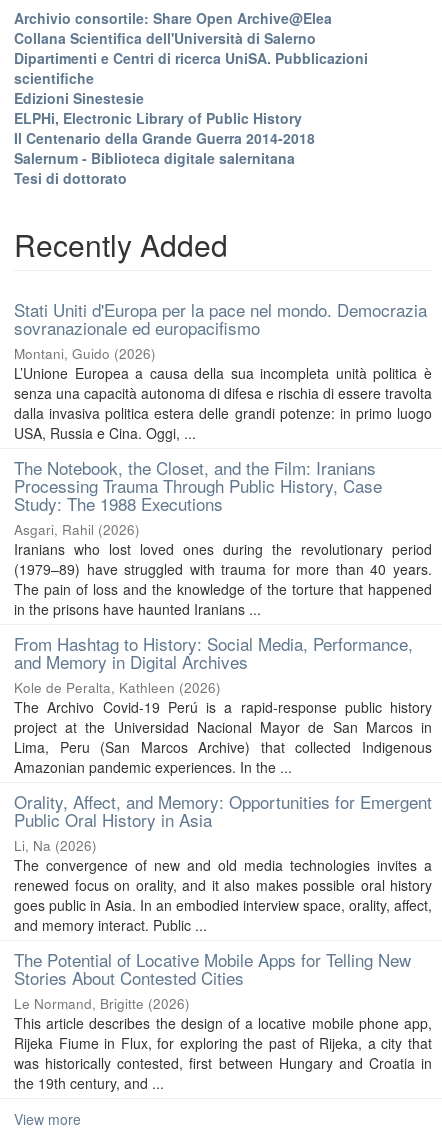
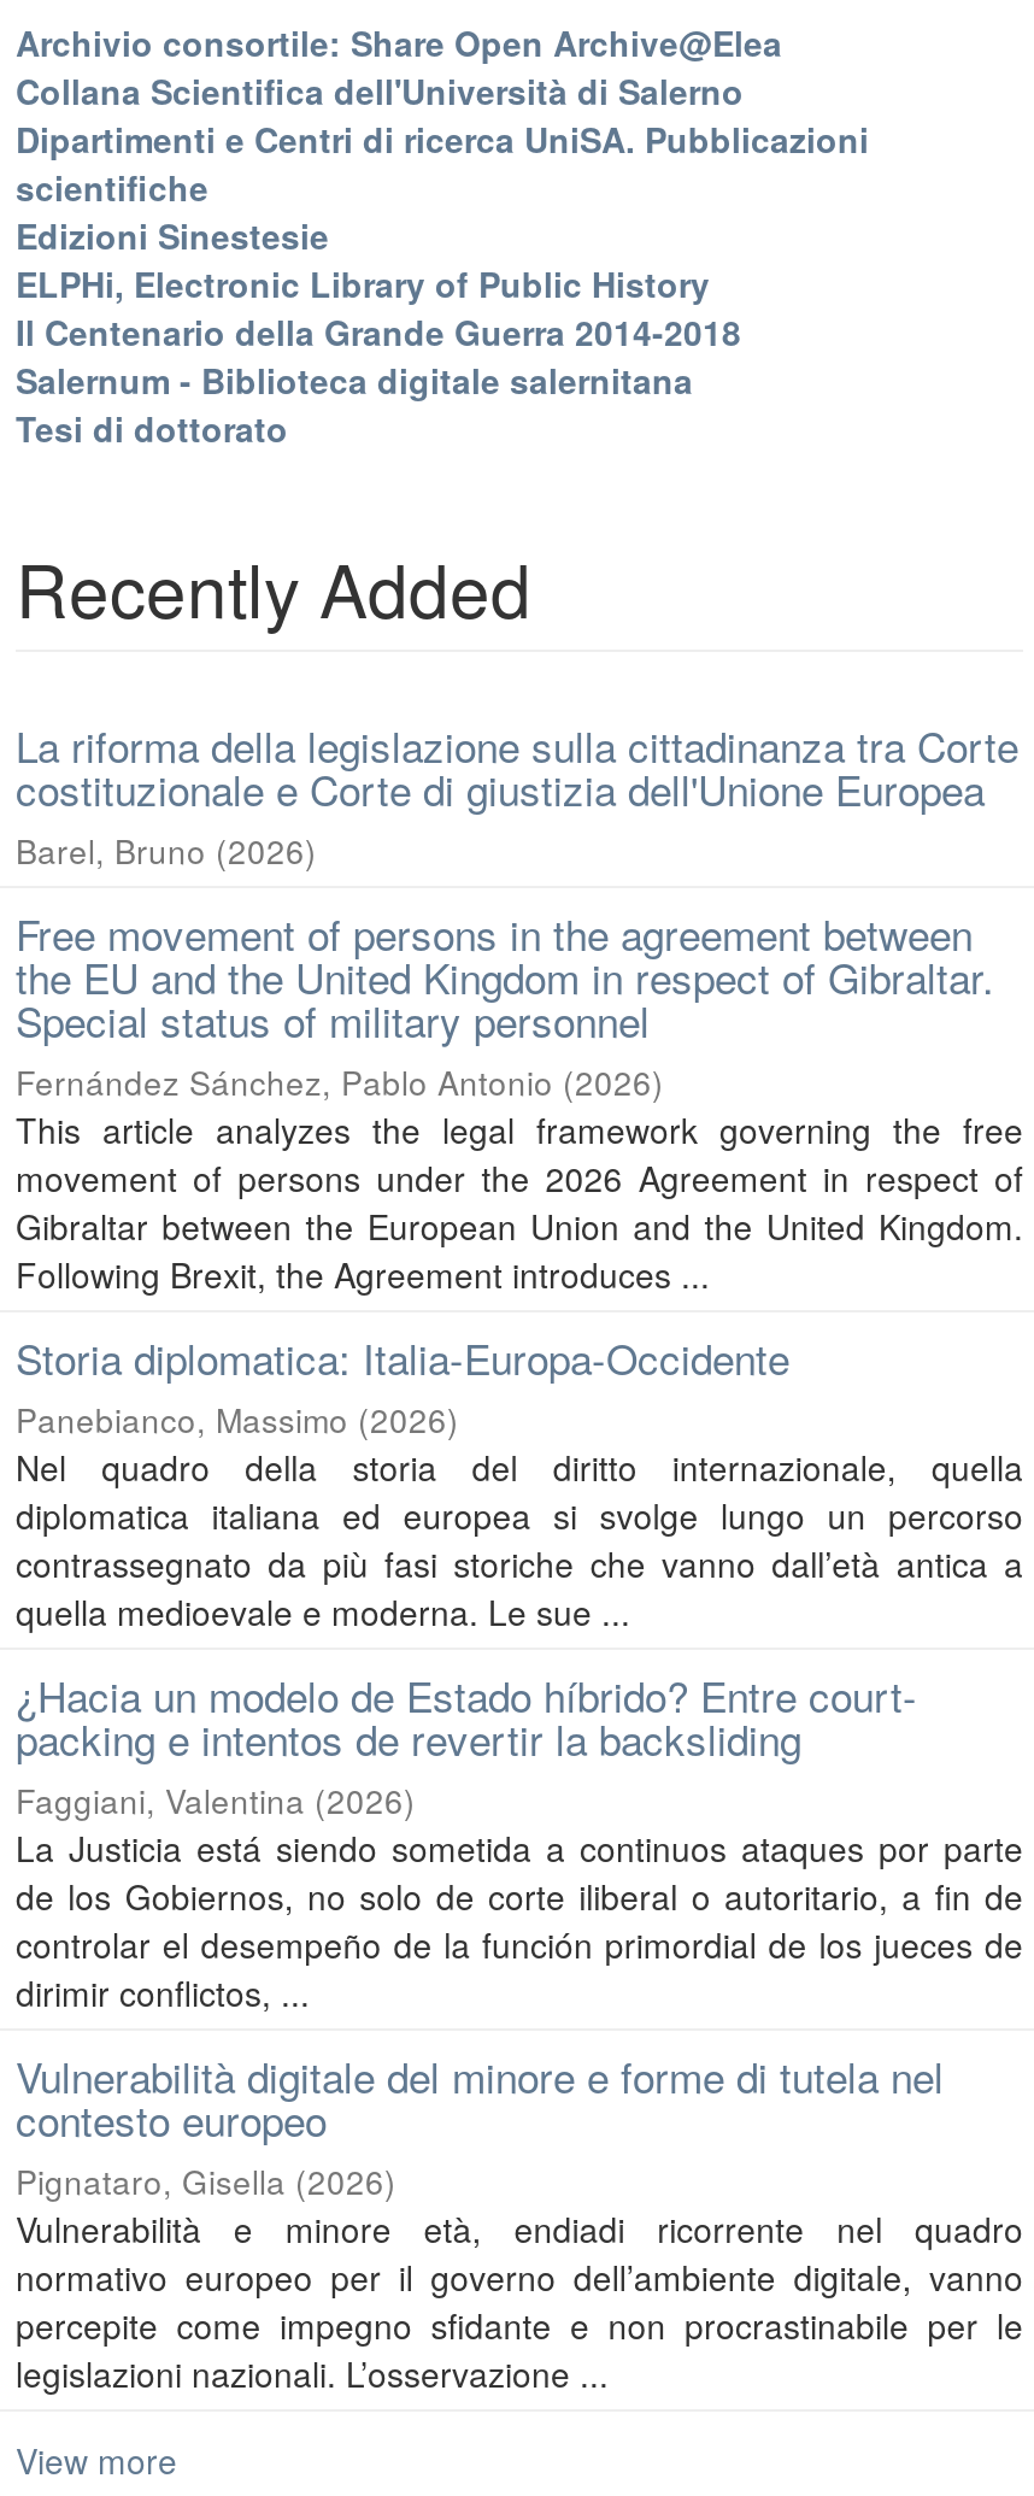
[14,297,432,443] Stati Uniti d'Europa per la pace nel mondo. Democrazia | sovranazionale ed europacifismo | Montani, Guido (2026) | L’Unione Europea a causa della sua incompleta unità politica è | senza una capacità autonoma di difesa e rischia di essere travolta | dalla invasiva politica estera delle grandi potenze: in primo luogo | USA, Russia e Cina. Oggi, ... -> [16,715,1018,874] La riforma della legislazione sulla cittadinanza tra Corte | costituzionale e Corte di giustizia dell'Unione Europea | Barel, Bruno (2026)
[14,455,432,619] The Notebook, the Closet, and the Film: Iranians | Processing Trauma Through Public History, Case | Study: The 1988 Executions | Asgari, Rahil (2026) | Iranians who lost loved ones during the revolutionary period | (1979–89) have struggled with trauma for more than 40 years. | The pain of loss and the knowledge of the torture that happened | in the prisons have haunted Iranians ... -> [16,903,1023,1298] Free movement of persons in the agreement between | the EU and the United Kingdom in respect of Gibraltar. | Special status of military personnel | Fernández Sánchez, Pablo Antonio (2026) | This article analyzes the legal framework governing the free | movement of persons under the 2026 Agreement in respect of | Gibraltar between the European Union and the United Kingdom. | Following Brexit, the Agreement introduces ...
[14,631,432,777] From Hashtag to History: Social Media, Performance, | and Memory in Digital Archives | Kole de Peralta, Kathleen (2026) | The Archivo Covid-19 Perú is a rapid-response public history | project at the Universidad Nacional Mayor de San Marcos in | Lima, Peru (San Marcos Archive) that collected Indigenous | Amazonian pandemic experiences. In the ... -> [16,1327,1023,1635] Storia diplomatica: Italia-Europa-Occidente | Panebianco, Massimo (2026) | Nel quadro della storia del diritto internazionale, quella | diplomatica italiana ed europea si svolge lungo un percorso | contrassegnato da più fasi storiche che vanno dall’età antica a | quella medioevale e moderna. Le sue ...
[14,789,432,935] Orality, Affect, and Memory: Opportunities for Emergent | Public Oral History in Asia | Li, Na (2026) | The convergence of new and old media technologies invites a | renewed focus on orality, and it also makes possible oral history | goes public in Asia. In an embodied interview space, orality, affect, | and memory interact. Public ... -> [16,1664,1023,2016] ¿Hacia un modelo de Estado híbrido? Entre court- | packing e intentos de revertir la backsliding | Faggiani, Valentina (2026) | La Justicia está siendo sometida a continuos ataques por parte | de los Gobiernos, no solo de corte iliberal o autoritario, a fin de | controlar el desempeño de la función primordial de los jueces de | dirimir conflictos, ...
[14,947,432,1093] The Potential of Locative Mobile Apps for Telling New | Stories About Contested Cities | Le Normand, Brigitte (2026) | This article describes the design of a locative mobile phone app, | Rijeka Fiume in Flux, for exploring the past of Rijeka, a city that | was historically contested, first between Hungary and Croatia in | the 19th century, and ... -> [16,2045,1023,2397] Vulnerabilità digitale del minore e forme di tutela nel | contesto europeo | Pignataro, Gisella (2026) | Vulnerabilità e minore età, endiadi ricorrente nel quadro | normativo europeo per il governo dell’ambiente digitale, vanno | percepite come impegno sfidante e non procrastinabile per le | legislazioni nazionali. L’osservazione ...

